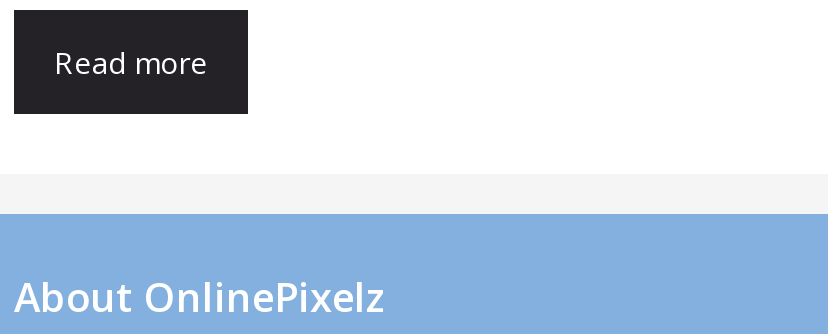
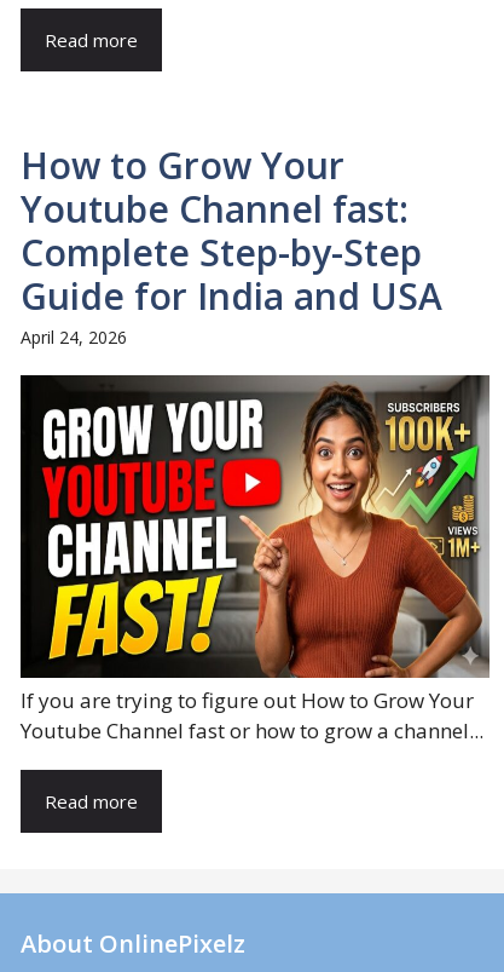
none -> [19,374,491,814] [image] | If you are trying to figure out How to Grow Your | Youtube Channel fast or how to grow a channel... | Read more
none -> [21,140,442,348] How to Grow Your | Youtube Channel fast: | Complete Step-by-Step | Guide for India and USA | April 24, 2026

